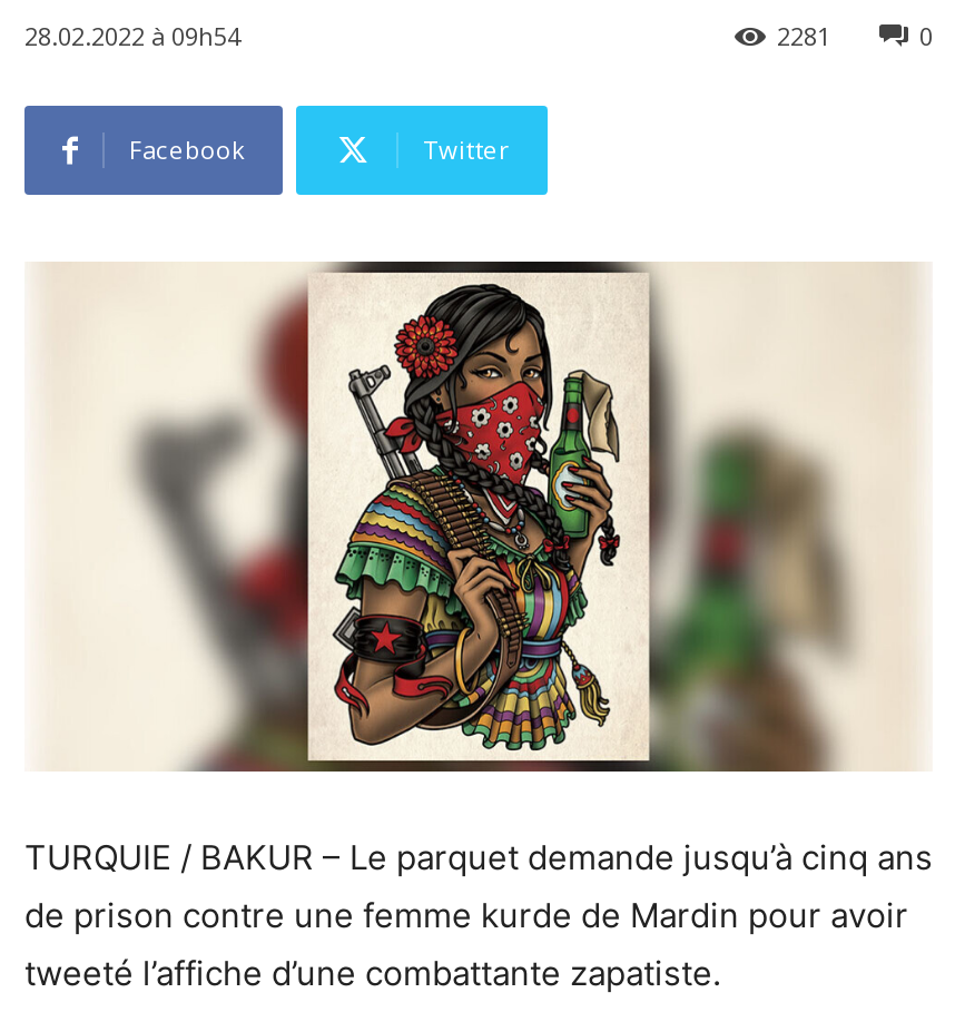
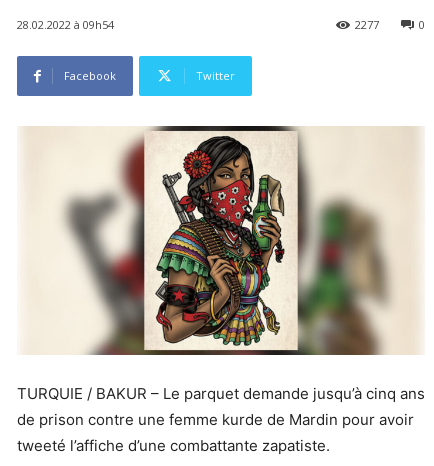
[777,19,830,53] 2281 -> [355,17,379,32] 2277

